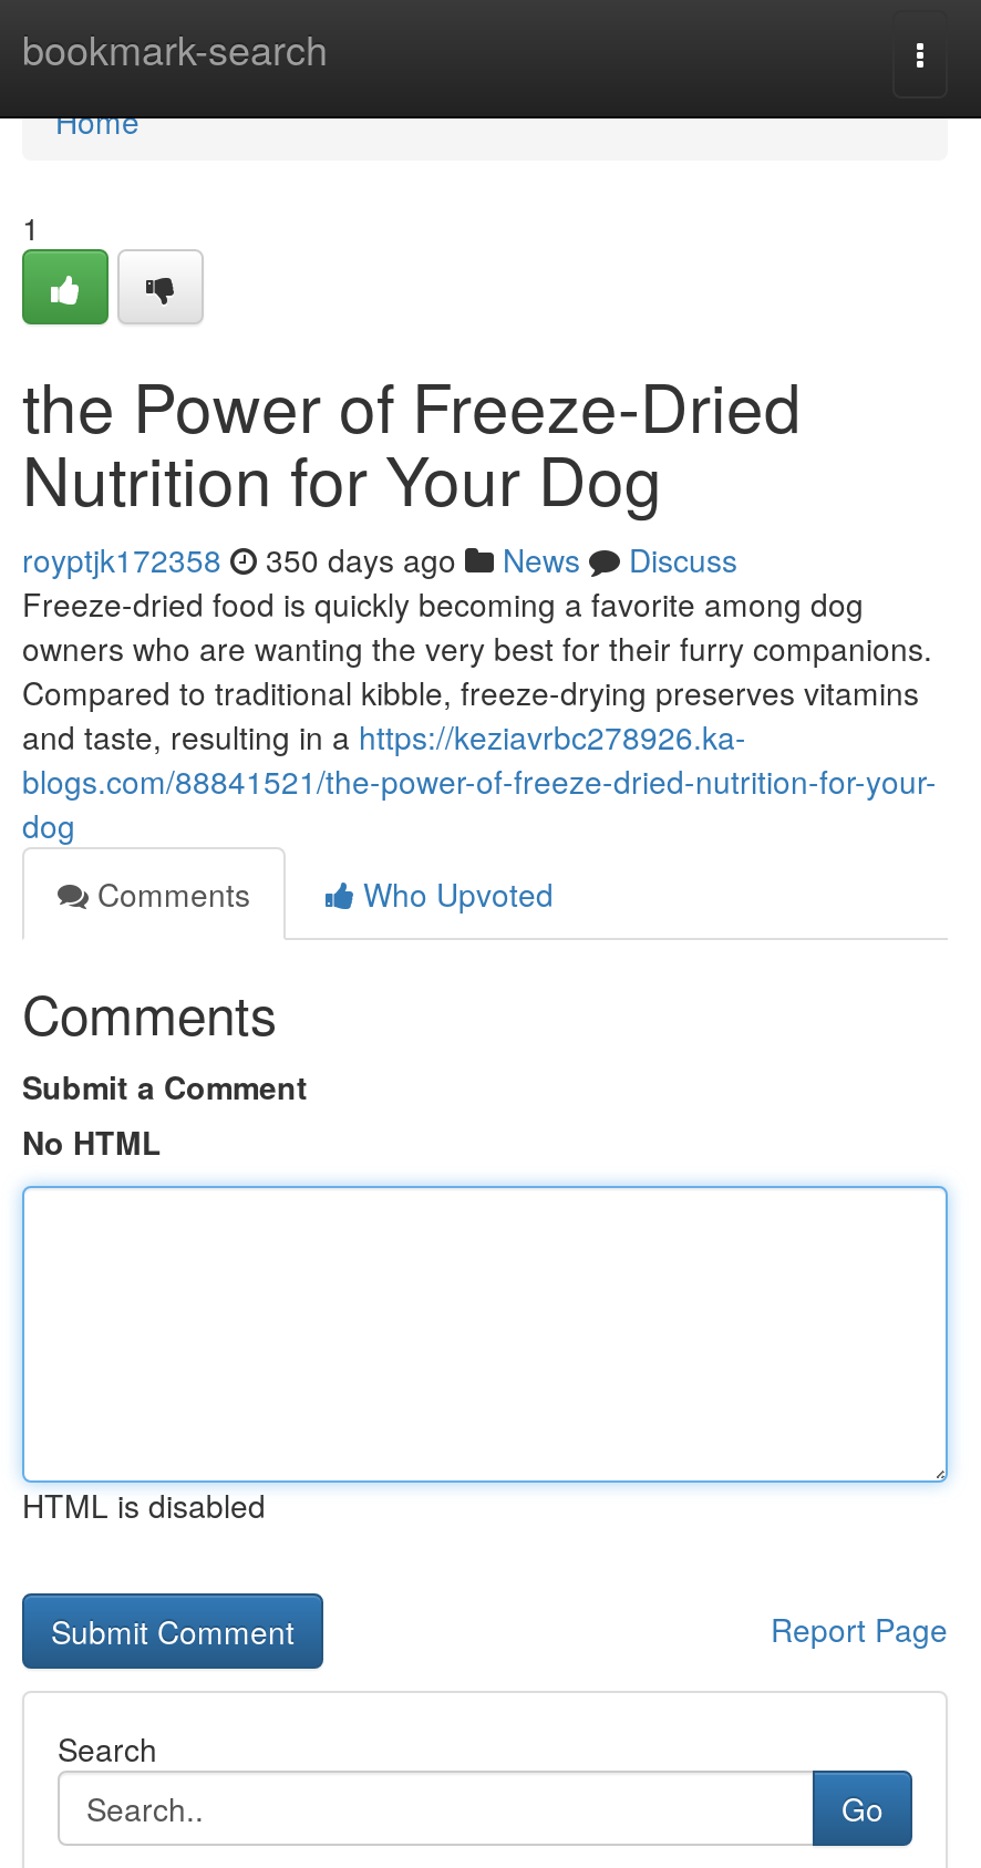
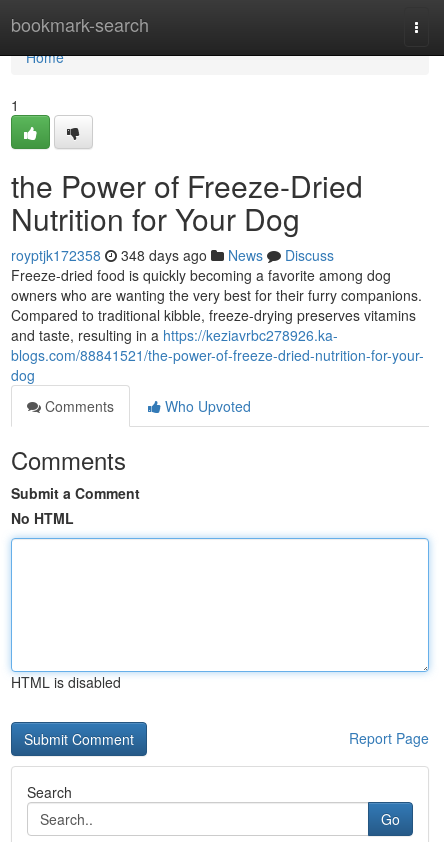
[22,537,737,581] royptjk172358 350 days ago News Discuss -> [11,245,334,265] royptjk172358 348 days ago News Discuss

